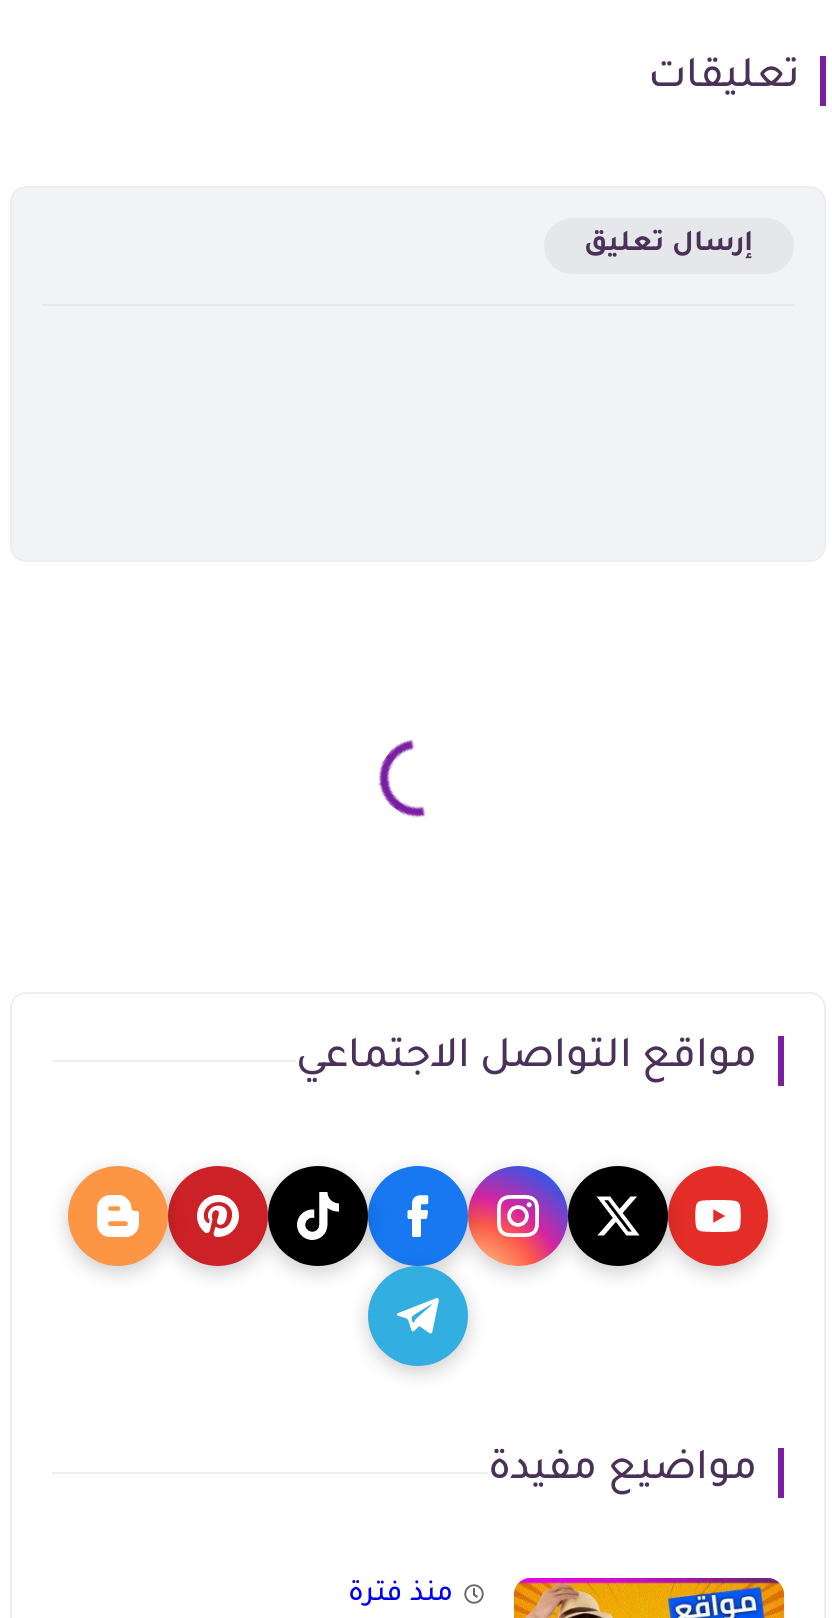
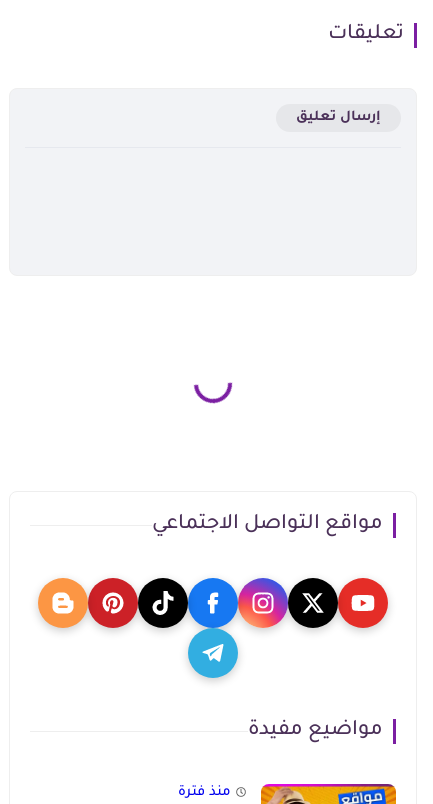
[378,738,456,814] [image] -> [194,366,233,403] [image]

